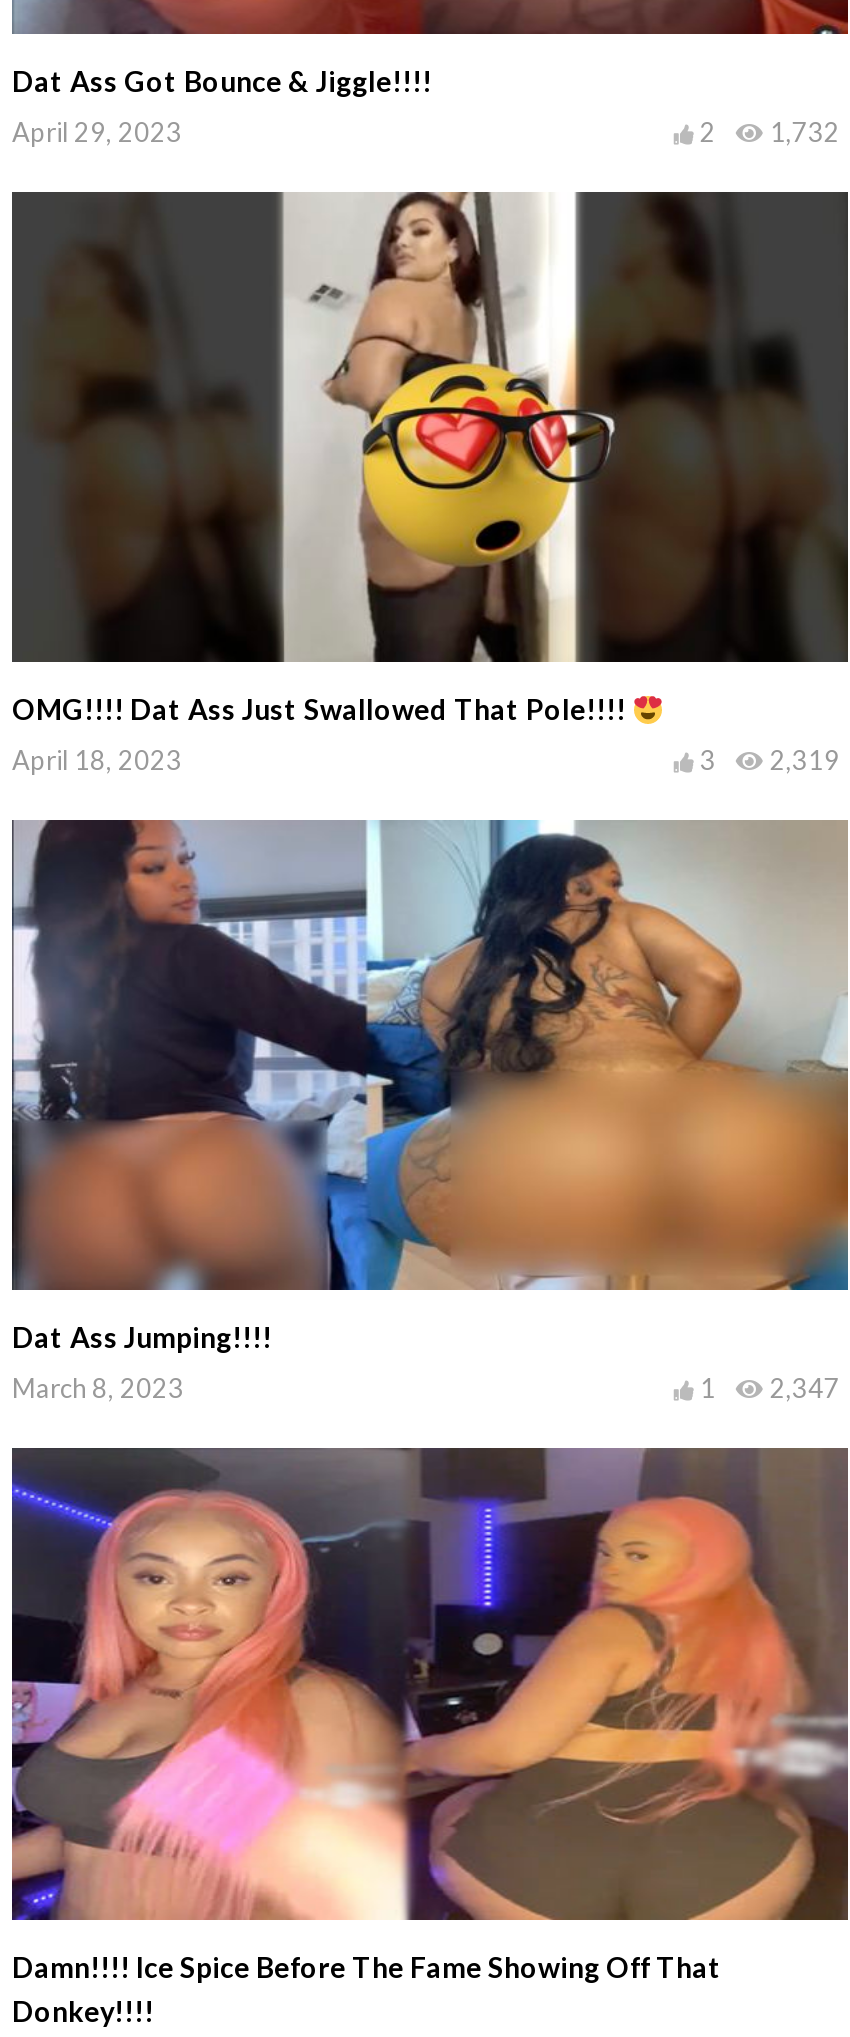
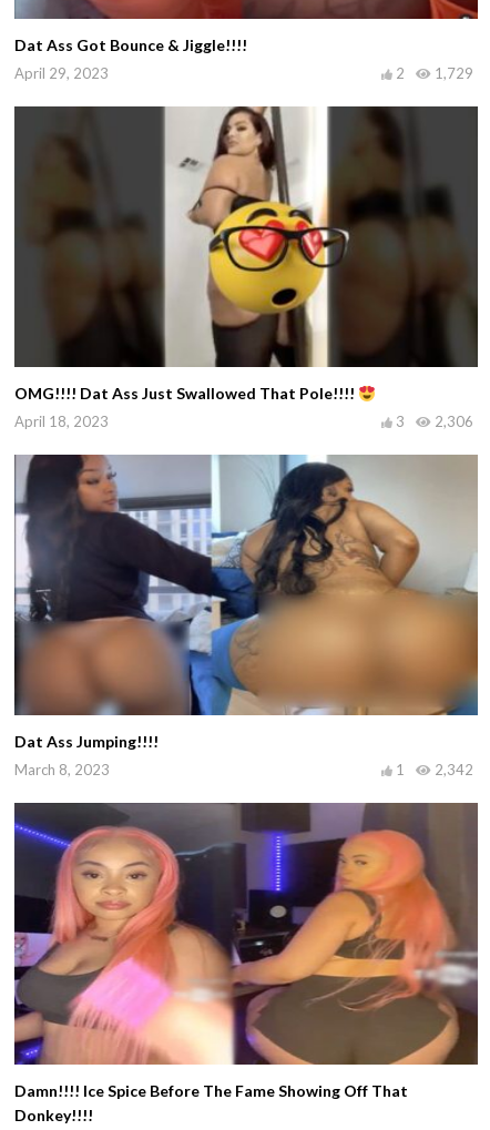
[700,116,840,148] 2 1,732 -> [396,65,473,82] 2 1,729
[700,745,840,777] 3 2,319 -> [396,413,473,431] 3 2,306
[700,1373,840,1405] 1 2,347 -> [396,761,473,779] 1 2,342

